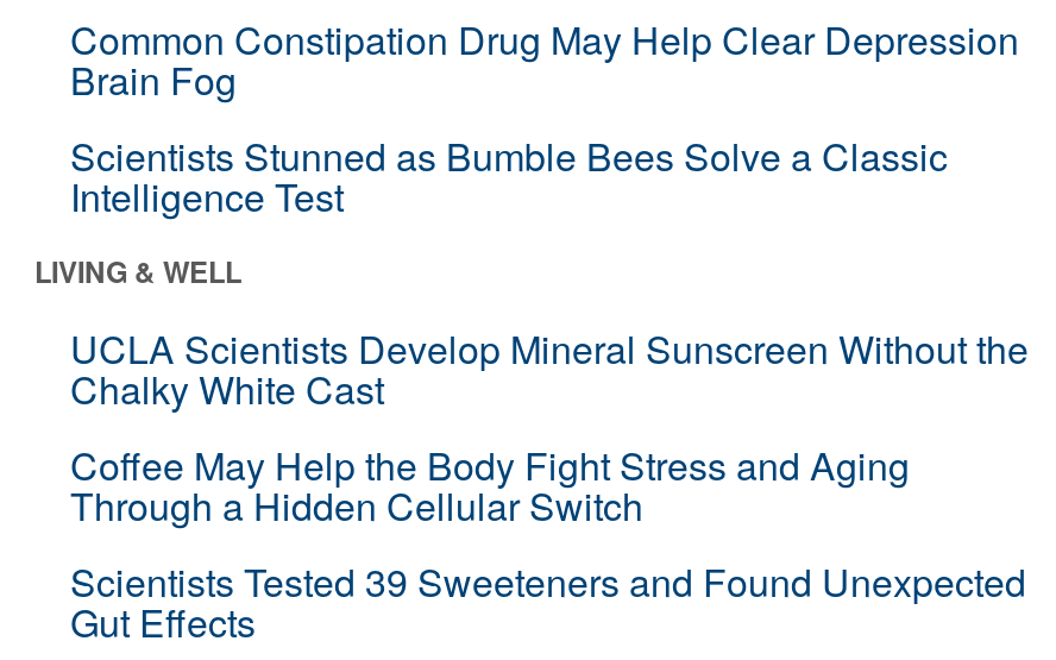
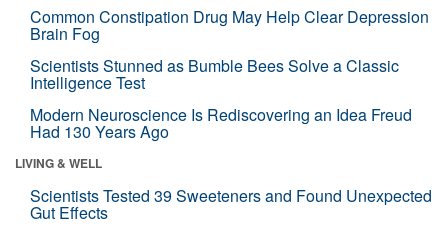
none -> [30,103,412,143] Modern Neuroscience Is Rediscovering an Idea Freud | Had 130 Years Ago
moved [34,249,241,292] -> [15,154,102,172]: LIVING & WELL
[70,321,1029,532] UCLA Scientists Develop Mineral Sunscreen Without the | Chalky White Cast | Coffee May Help the Body Fight Stress and Aging | Through a Hidden Cellular Switch -> none

